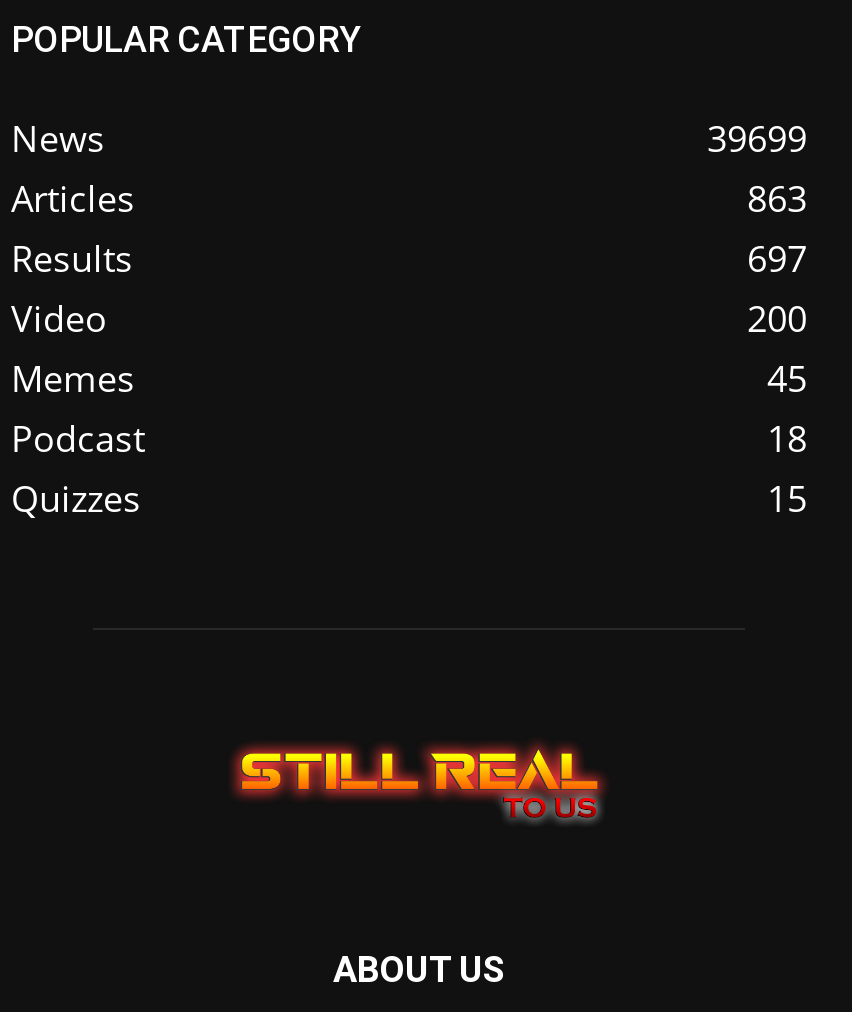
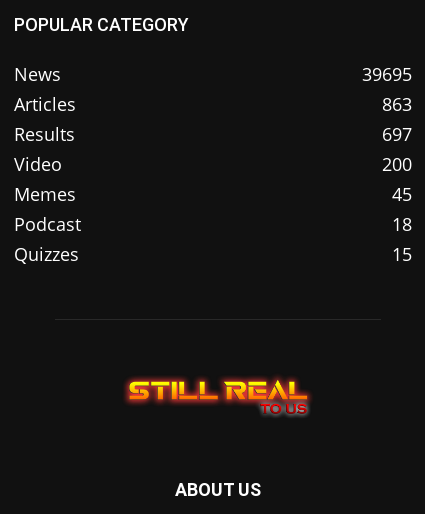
[707,113,807,161] 39699 -> [362,62,412,86] 39695

